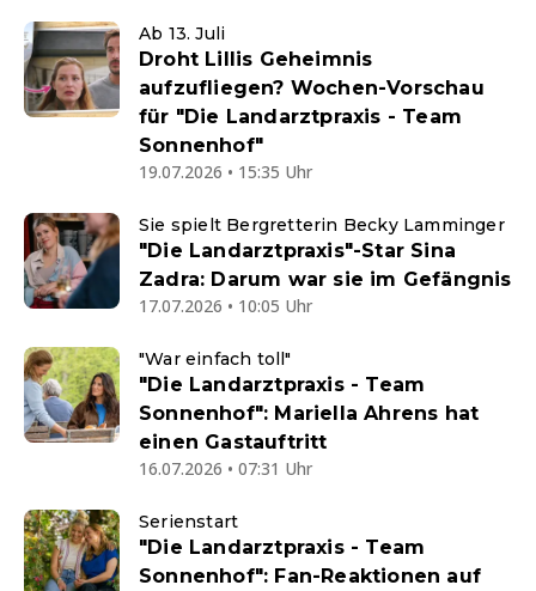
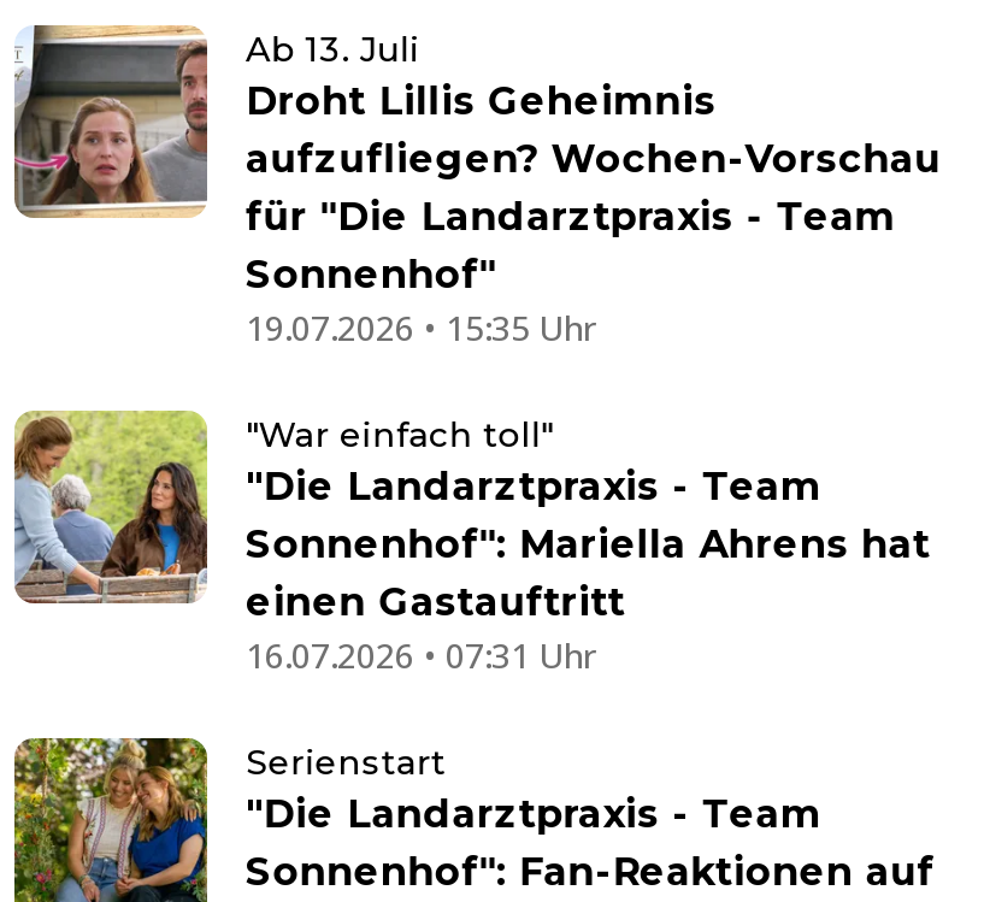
[23,212,512,317] [image] | Sie spielt Bergretterin Becky Lamminger | "Die Landarztpraxis"-Star Sina | Zadra: Darum war sie im Gefängnis | 17.07.2026 • 10:05 Uhr -> none

